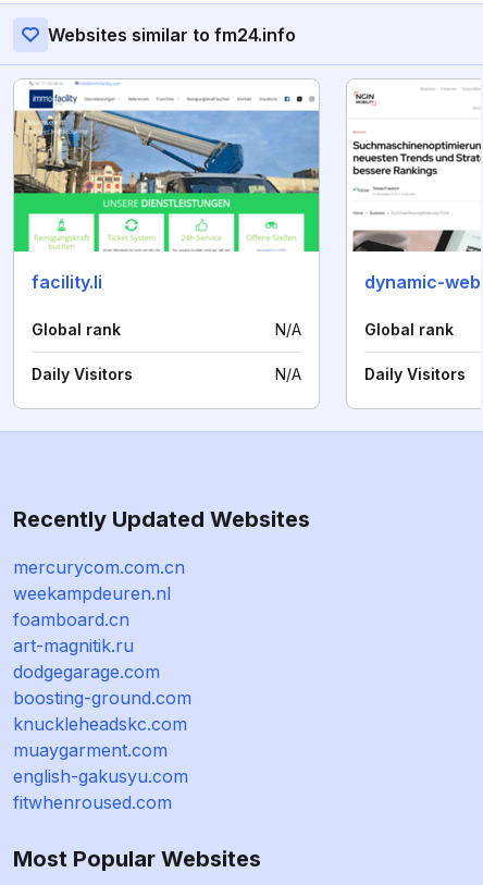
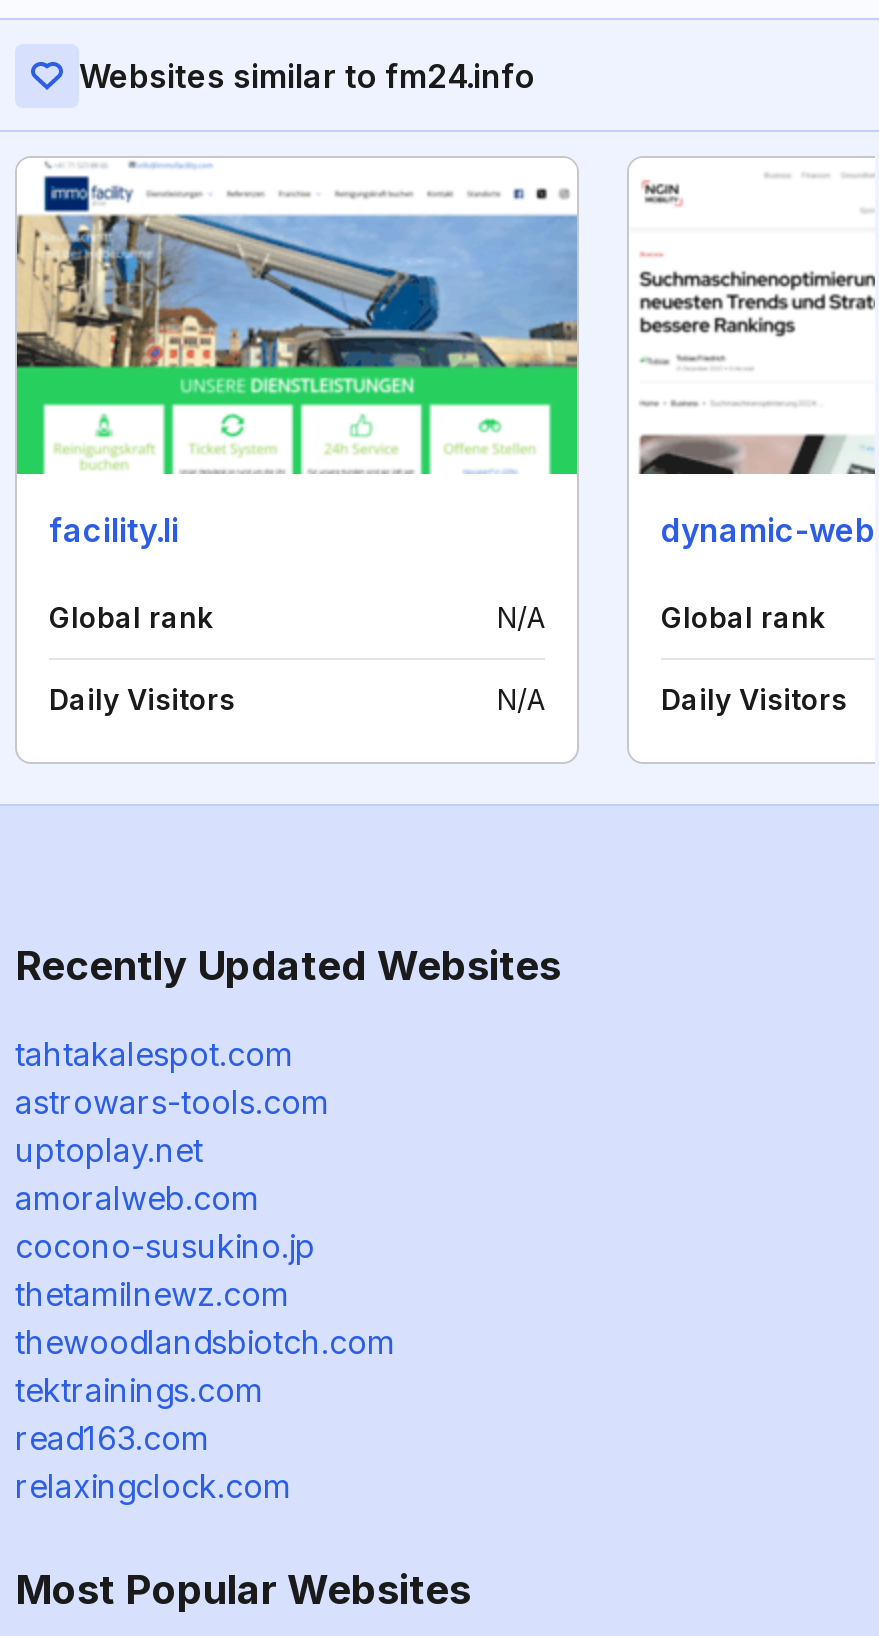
[13,556,191,813] mercurycom.com.cn | weekampdeuren.nl | foamboard.cn | art-magnitik.ru | dodgegarage.com | boosting-ground.com | knuckleheadskc.com | muaygarment.com | english-gakusyu.com | fitwhenroused.com -> [15,1034,395,1506] tahtakalespot.com | astrowars-tools.com | uptoplay.net | amoralweb.com | cocono-susukino.jp | thetamilnewz.com | thewoodlandsbiotch.com | tektrainings.com | read163.com | relaxingclock.com

